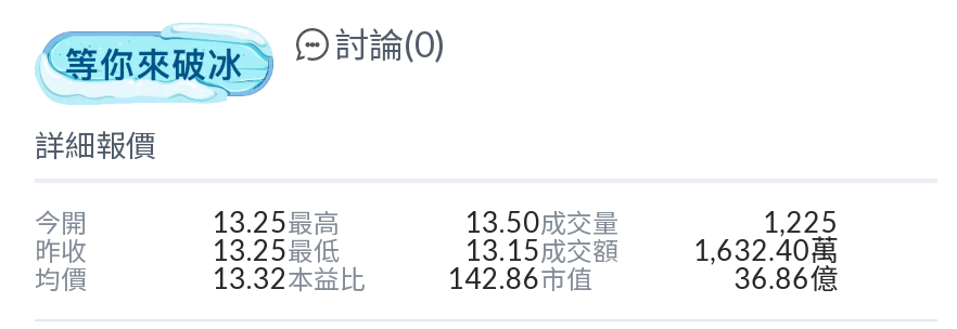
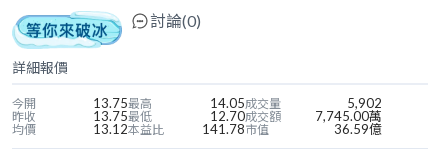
[212,205,340,239] 13.25最高 -> [93,95,152,111] 13.75最高
[464,205,618,239] 13.50成交量 -> [210,95,281,111] 14.05成交量
[762,205,838,239] 1,225 -> [347,95,382,111] 5,902
[212,233,340,267] 13.25最低 -> [93,108,152,124] 13.75最低
[464,233,618,267] 13.15成交額 -> [210,108,281,124] 12.70成交額
[693,233,838,267] 1,632.40萬 -> [315,108,382,124] 7,745.00萬
[212,261,366,295] 13.32本益比 -> [93,121,164,137] 13.12本益比
[447,261,592,295] 142.86市值 -> [202,121,269,137] 141.78市值
[734,261,838,295] 36.86億 -> [334,121,382,137] 36.59億

